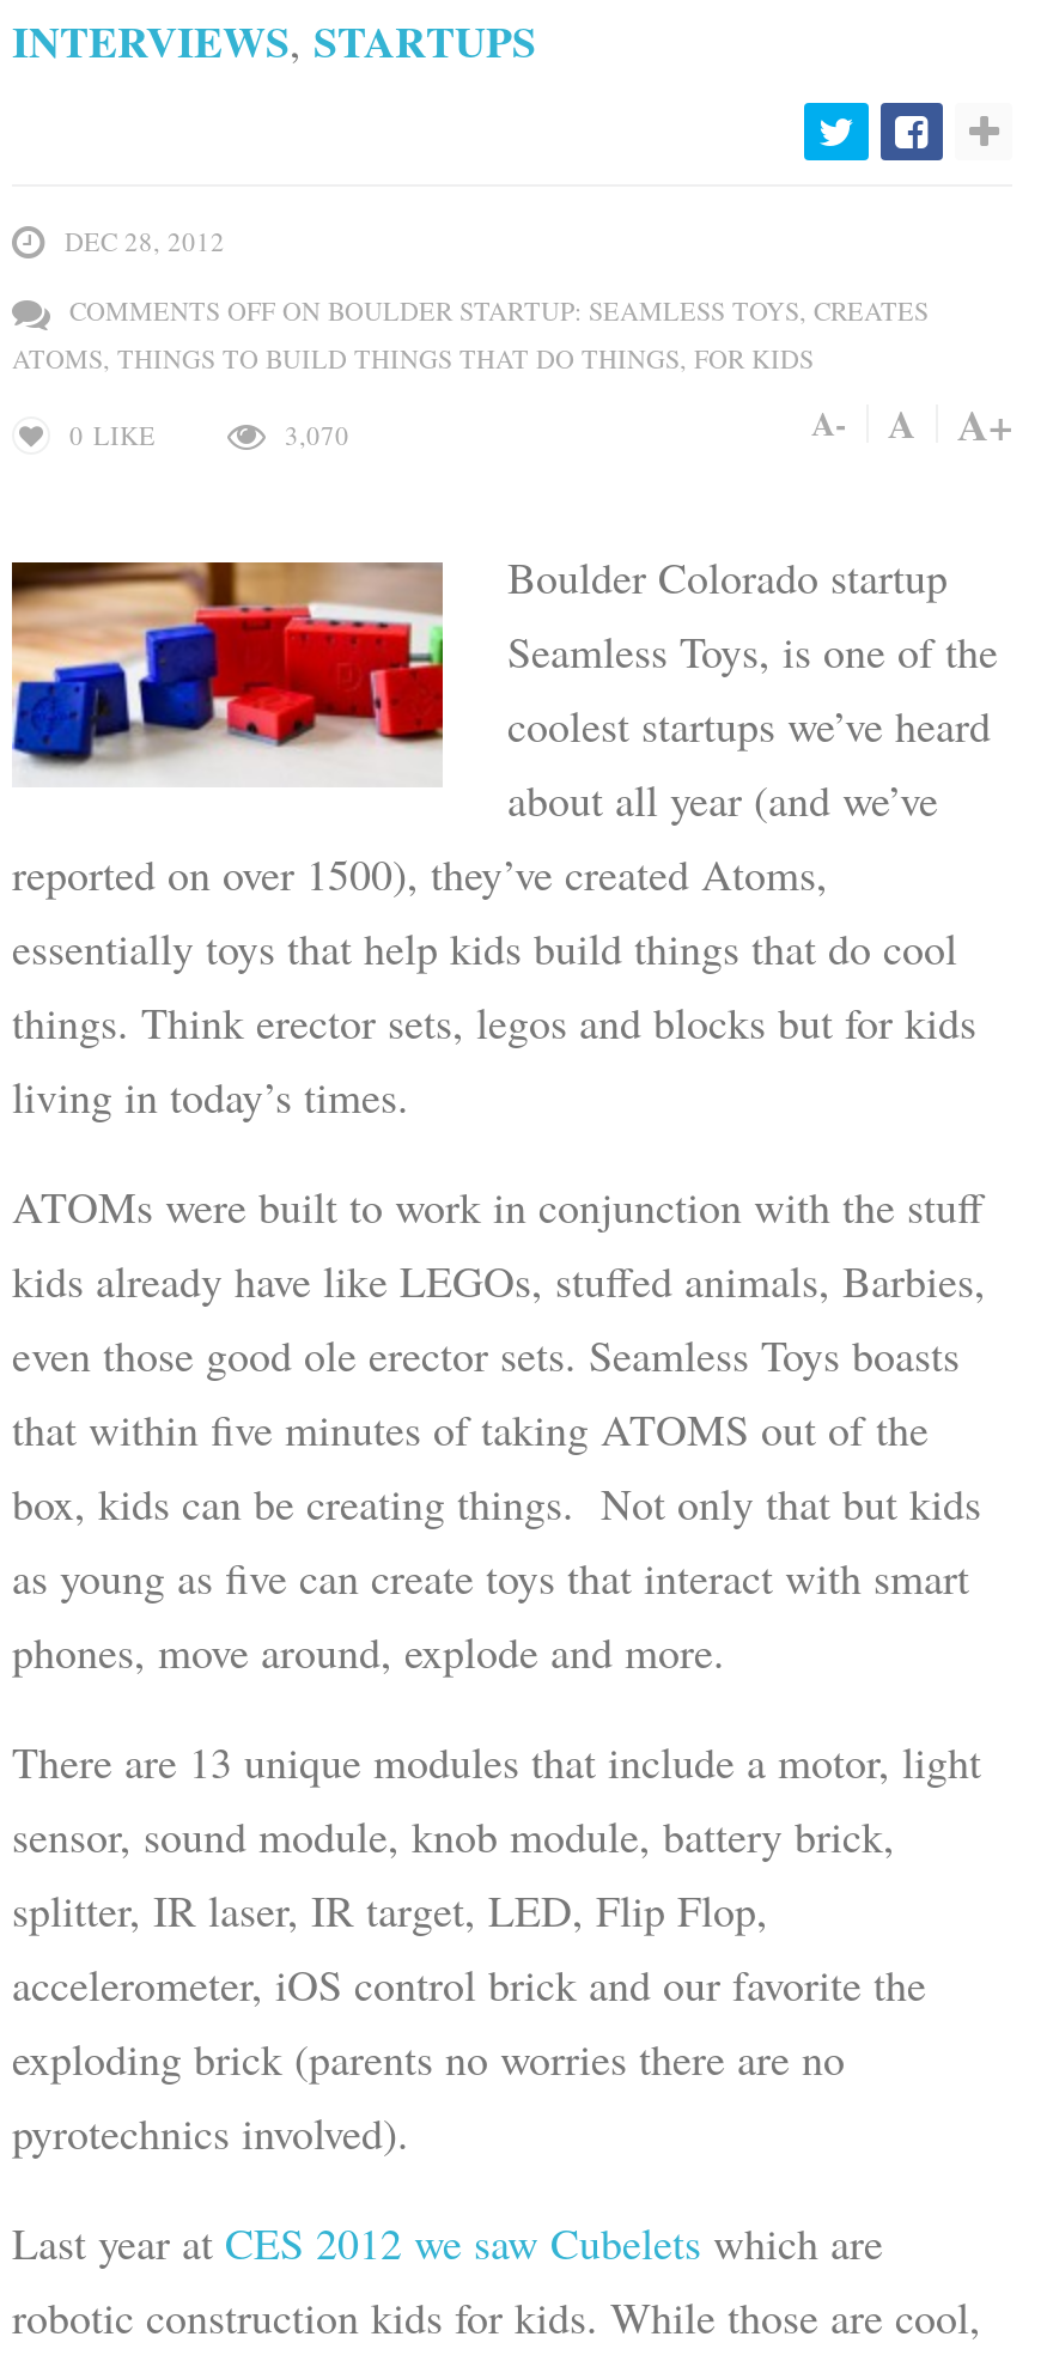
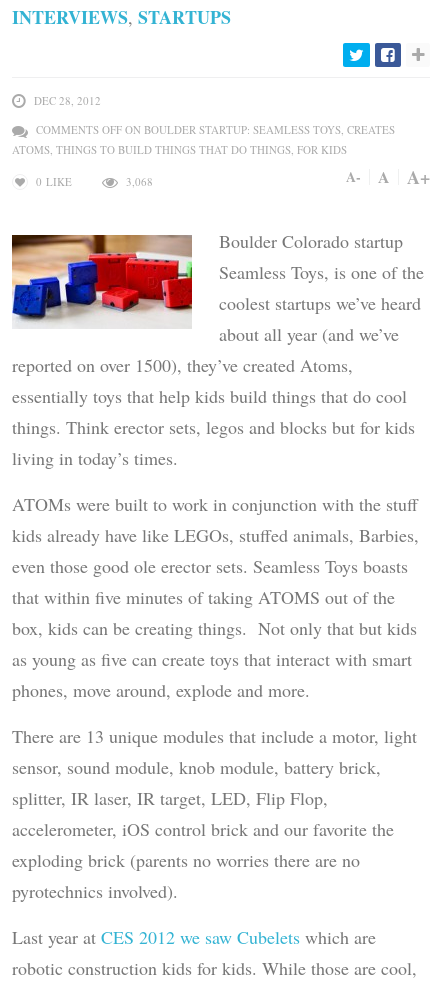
[278,415,349,451] 3,070 -> [123,174,153,189] 3,068

